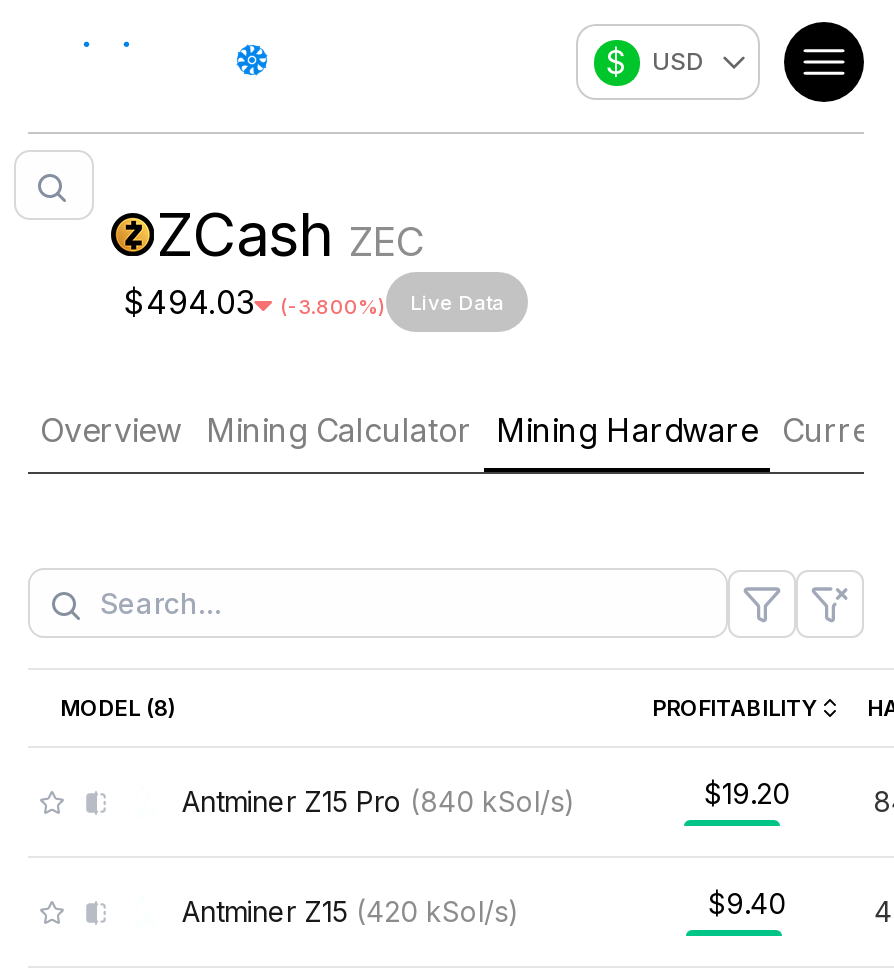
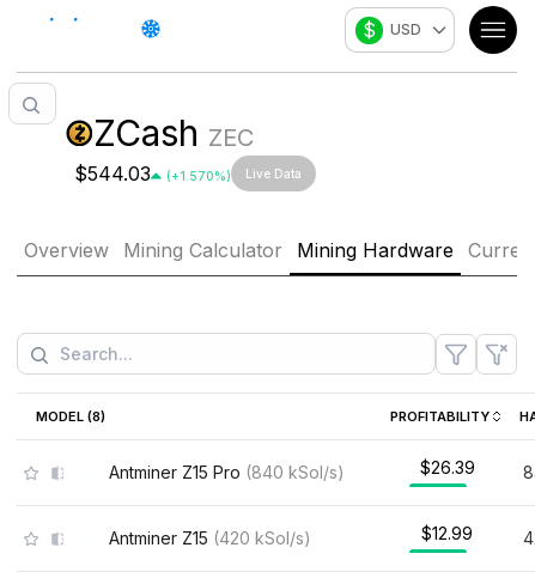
[124,282,386,322] $494.03 | (-3.800%) -> [74,162,231,185] $544.03 | (+1.570%)
[704,776,790,810] $19.20 -> [420,457,475,477] $26.39
[708,886,786,920] $9.40 -> [421,523,473,543] $12.99

